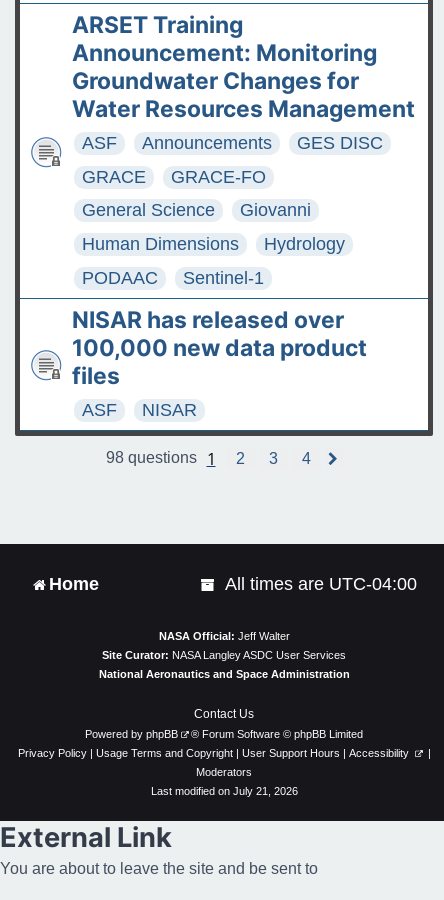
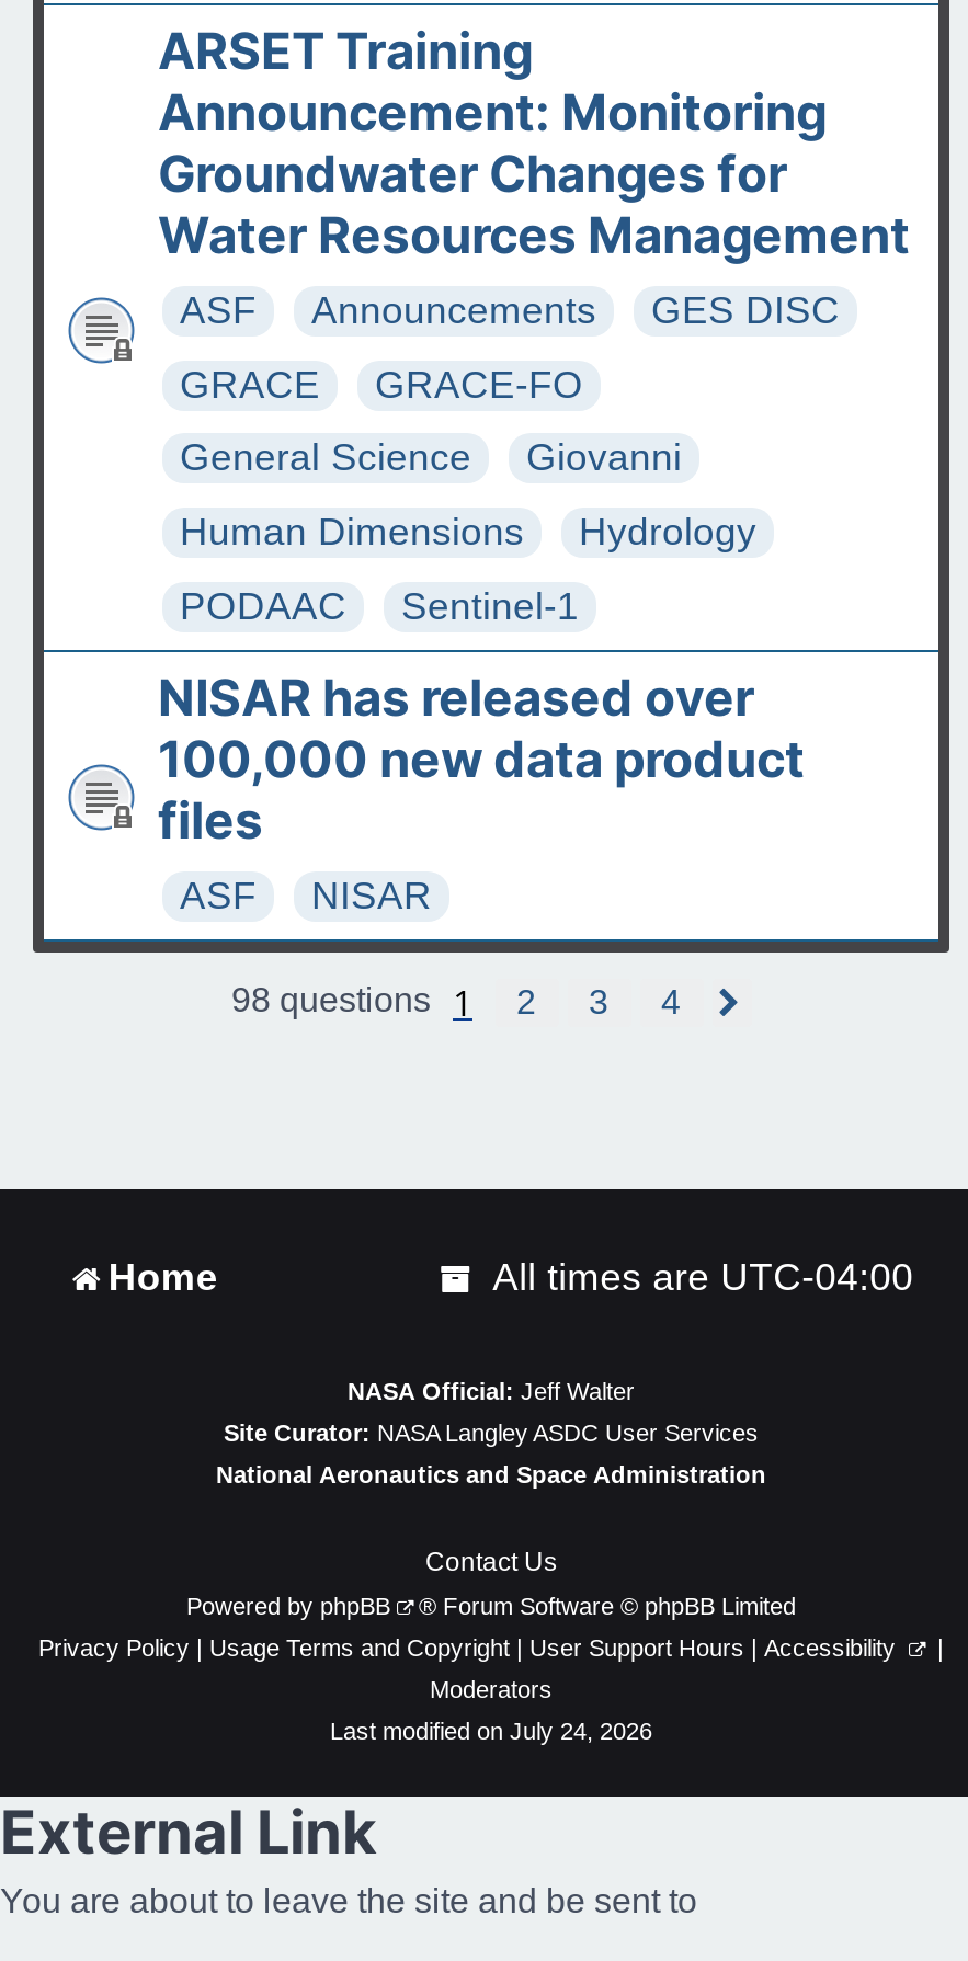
[150,785,297,797] Last modified on July 21, 2026 -> [330,1717,652,1744] Last modified on July 24, 2026

